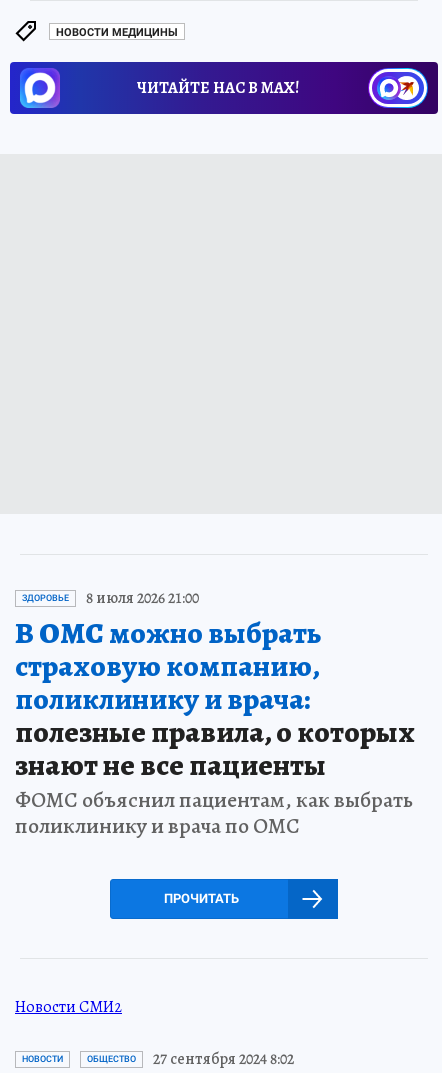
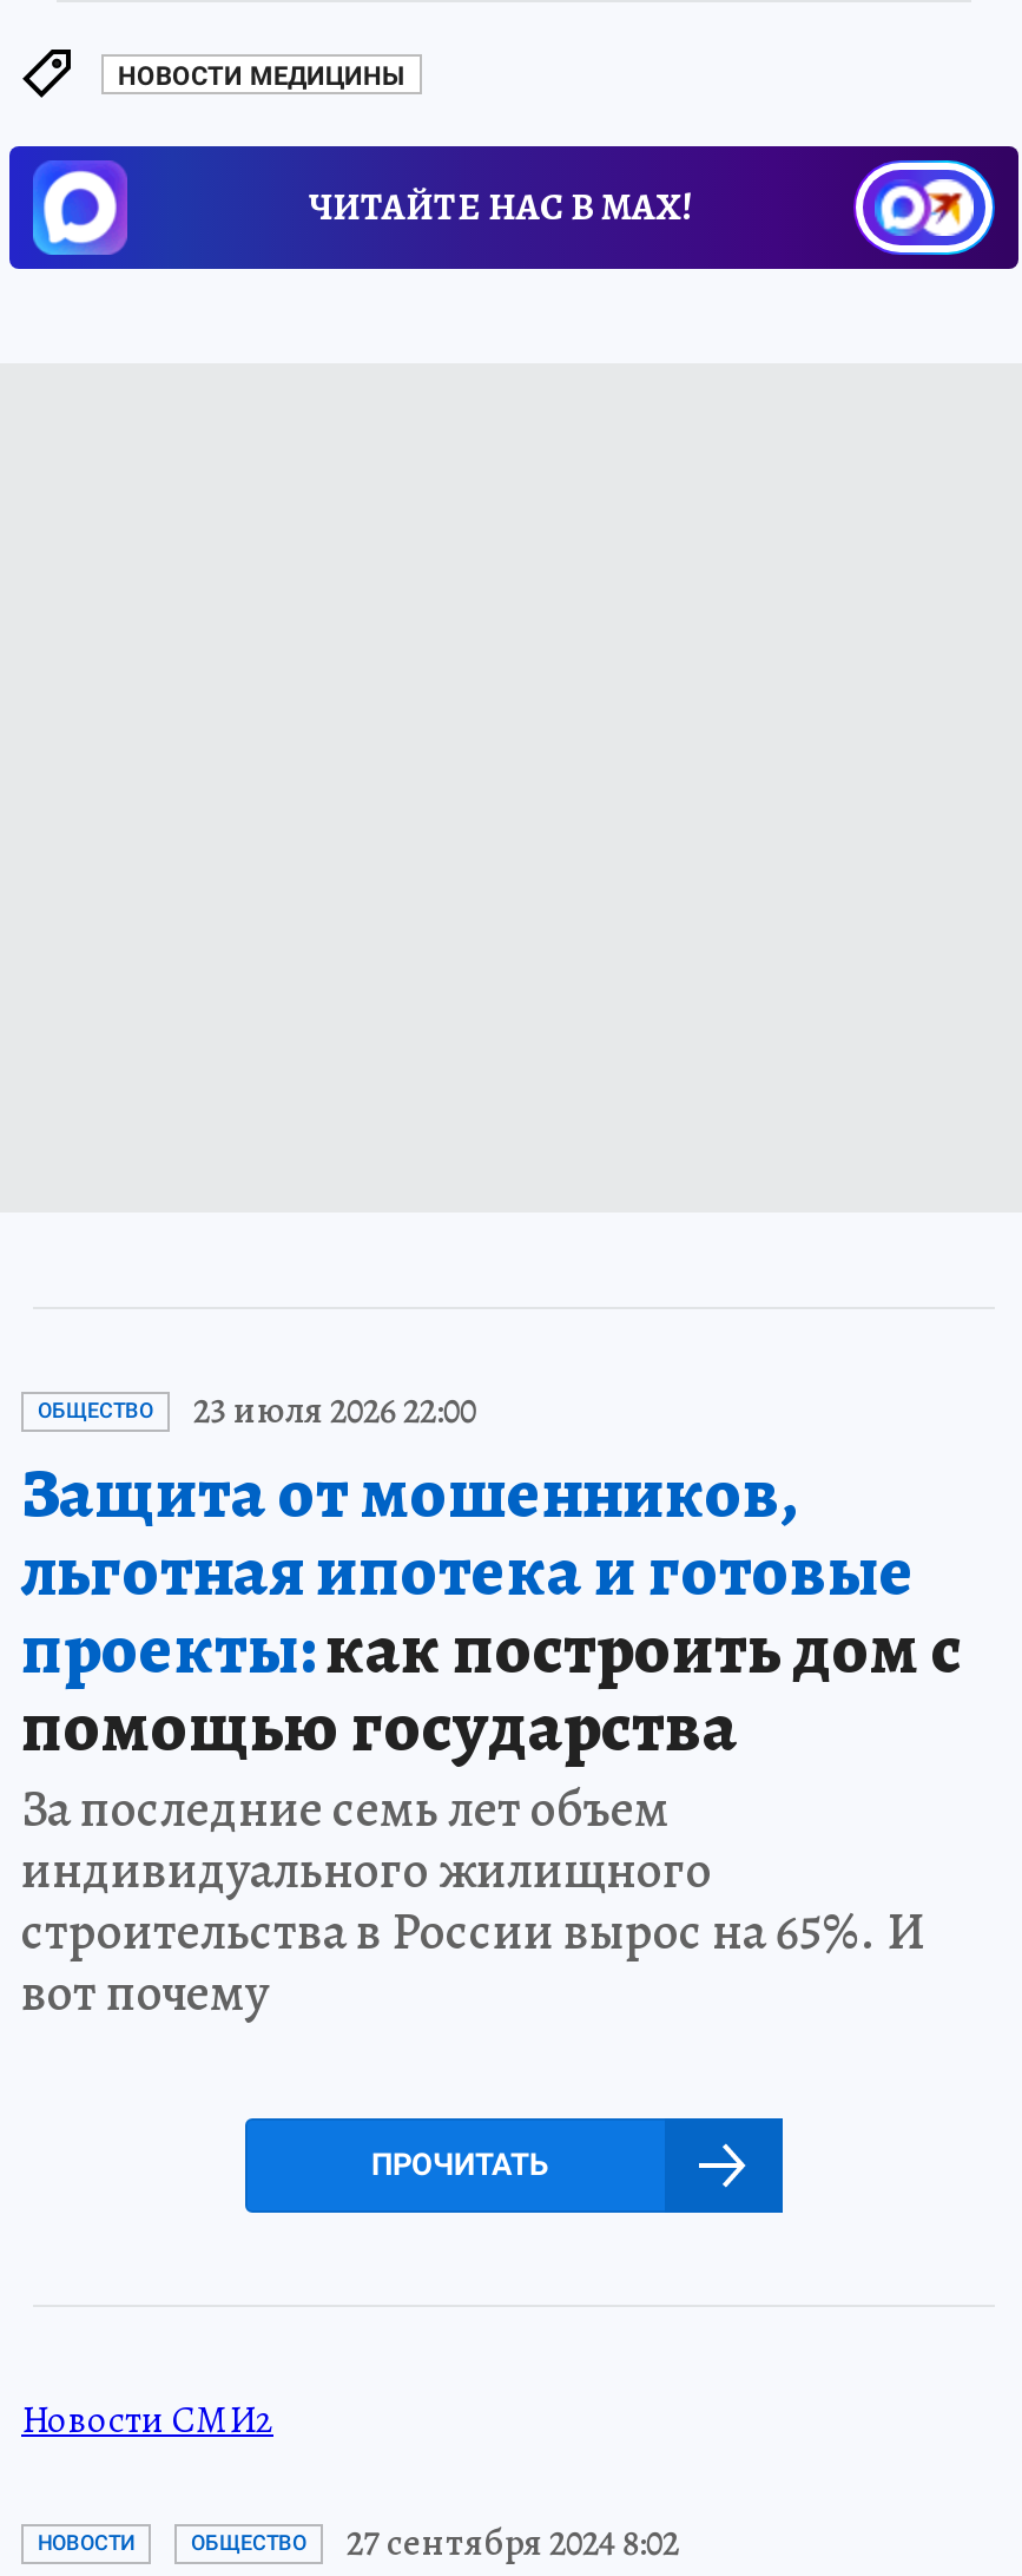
[15,587,415,841] ЗДОРОВЬЕ | 8 июля 2026 21:00 | В ОМС можно выбрать | страховую компанию, | поликлинику и врача: | полезные правила, о которых | знают не все пациенты | ФОМС объяснил пациентам, как выбрать | поликлинику и врача по ОМС -> [21,1386,962,2030] ОБЩЕСТВО | 23 июля 2026 22:00 | Защита от мошенников, | льготная ипотека и готовые | проекты:как построить дом с | помощью государства | За последние семь лет объем | индивидуального жилищного | строительства в России вырос на 65%. И | вот почему

